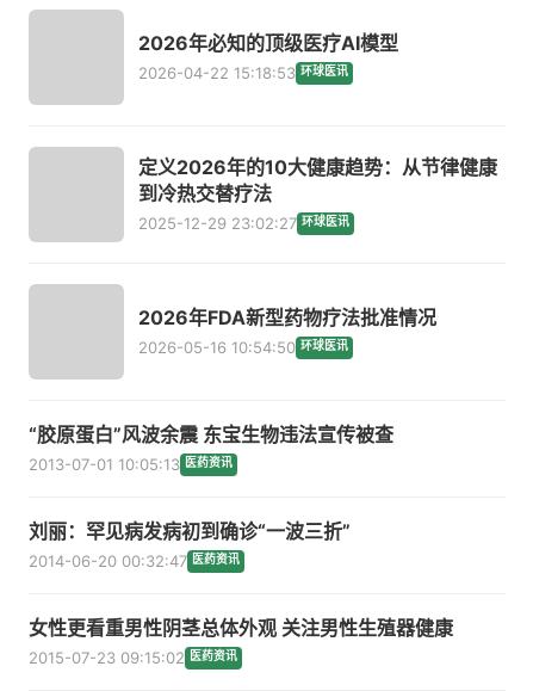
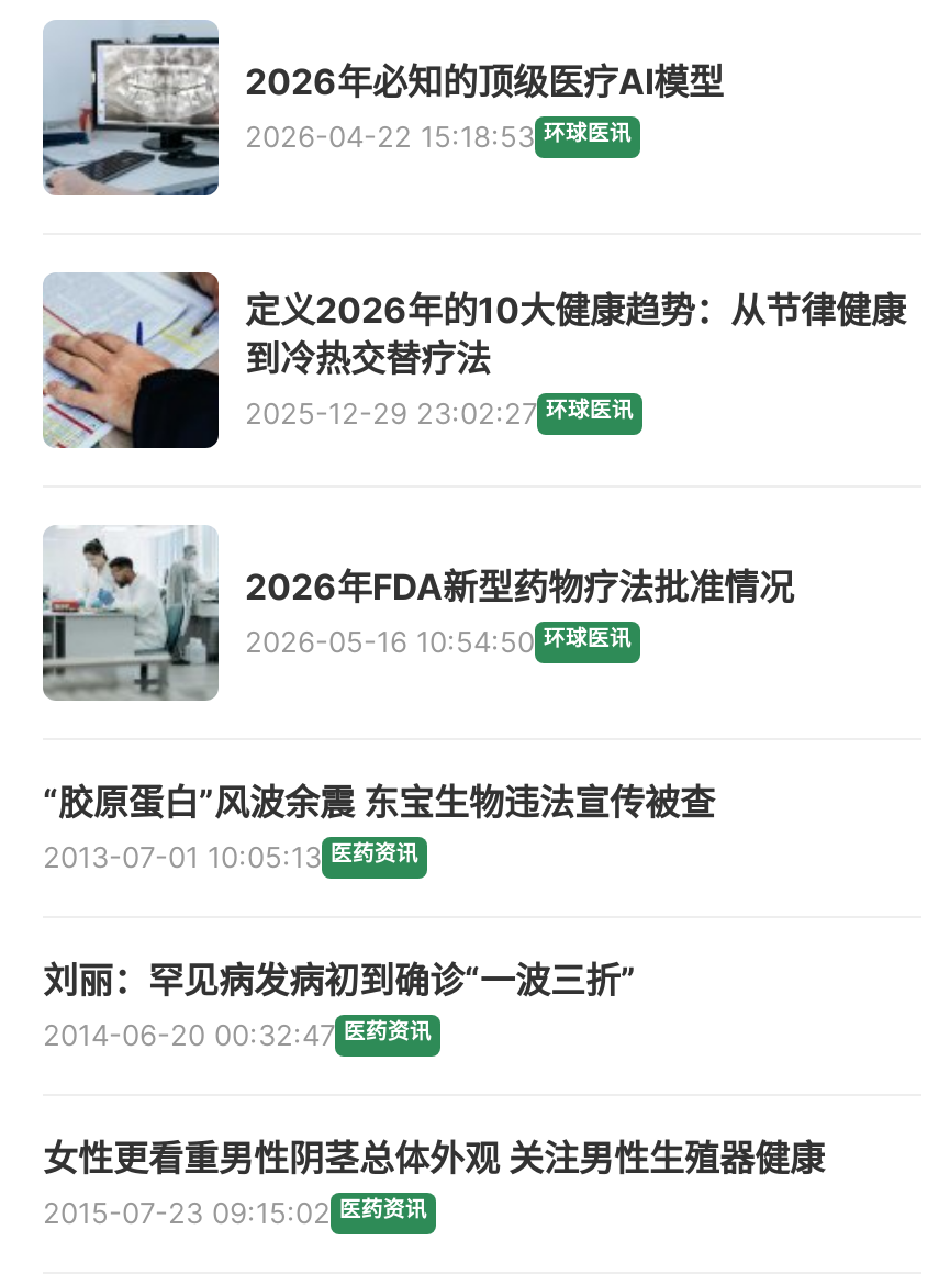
none -> [41,22,221,198] [image]
none -> [43,270,221,450] [image]
none -> [41,529,221,701] [image]

